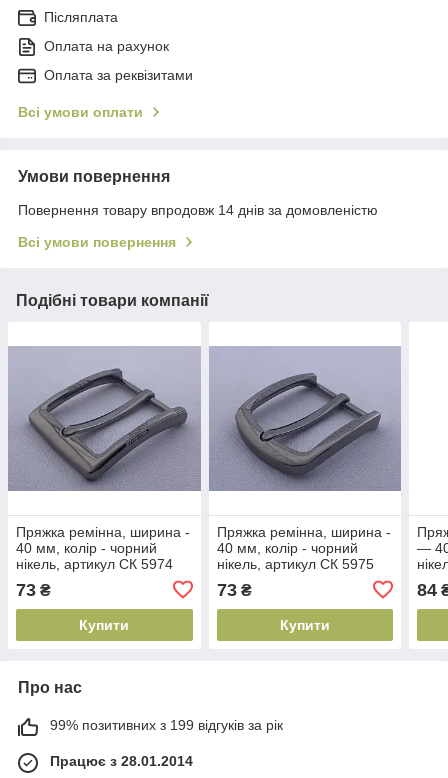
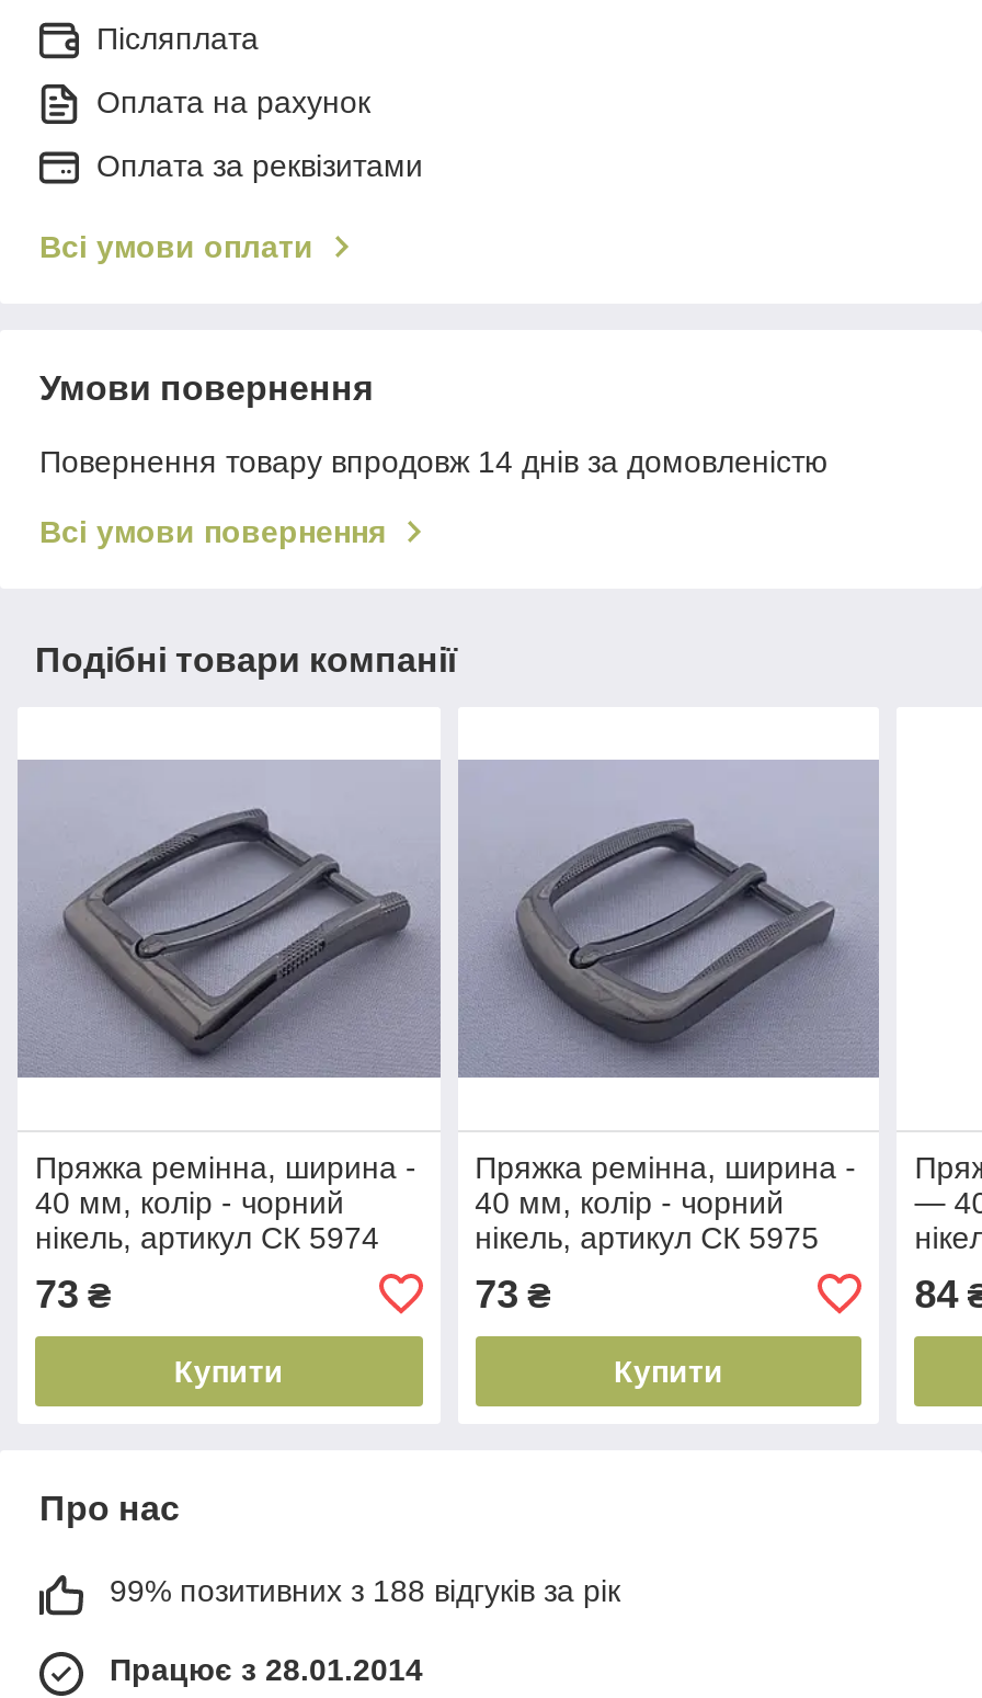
[50,717,283,733] 99% позитивних з 199 відгуків за рік -> [110,1573,620,1608] 99% позитивних з 188 відгуків за рік

